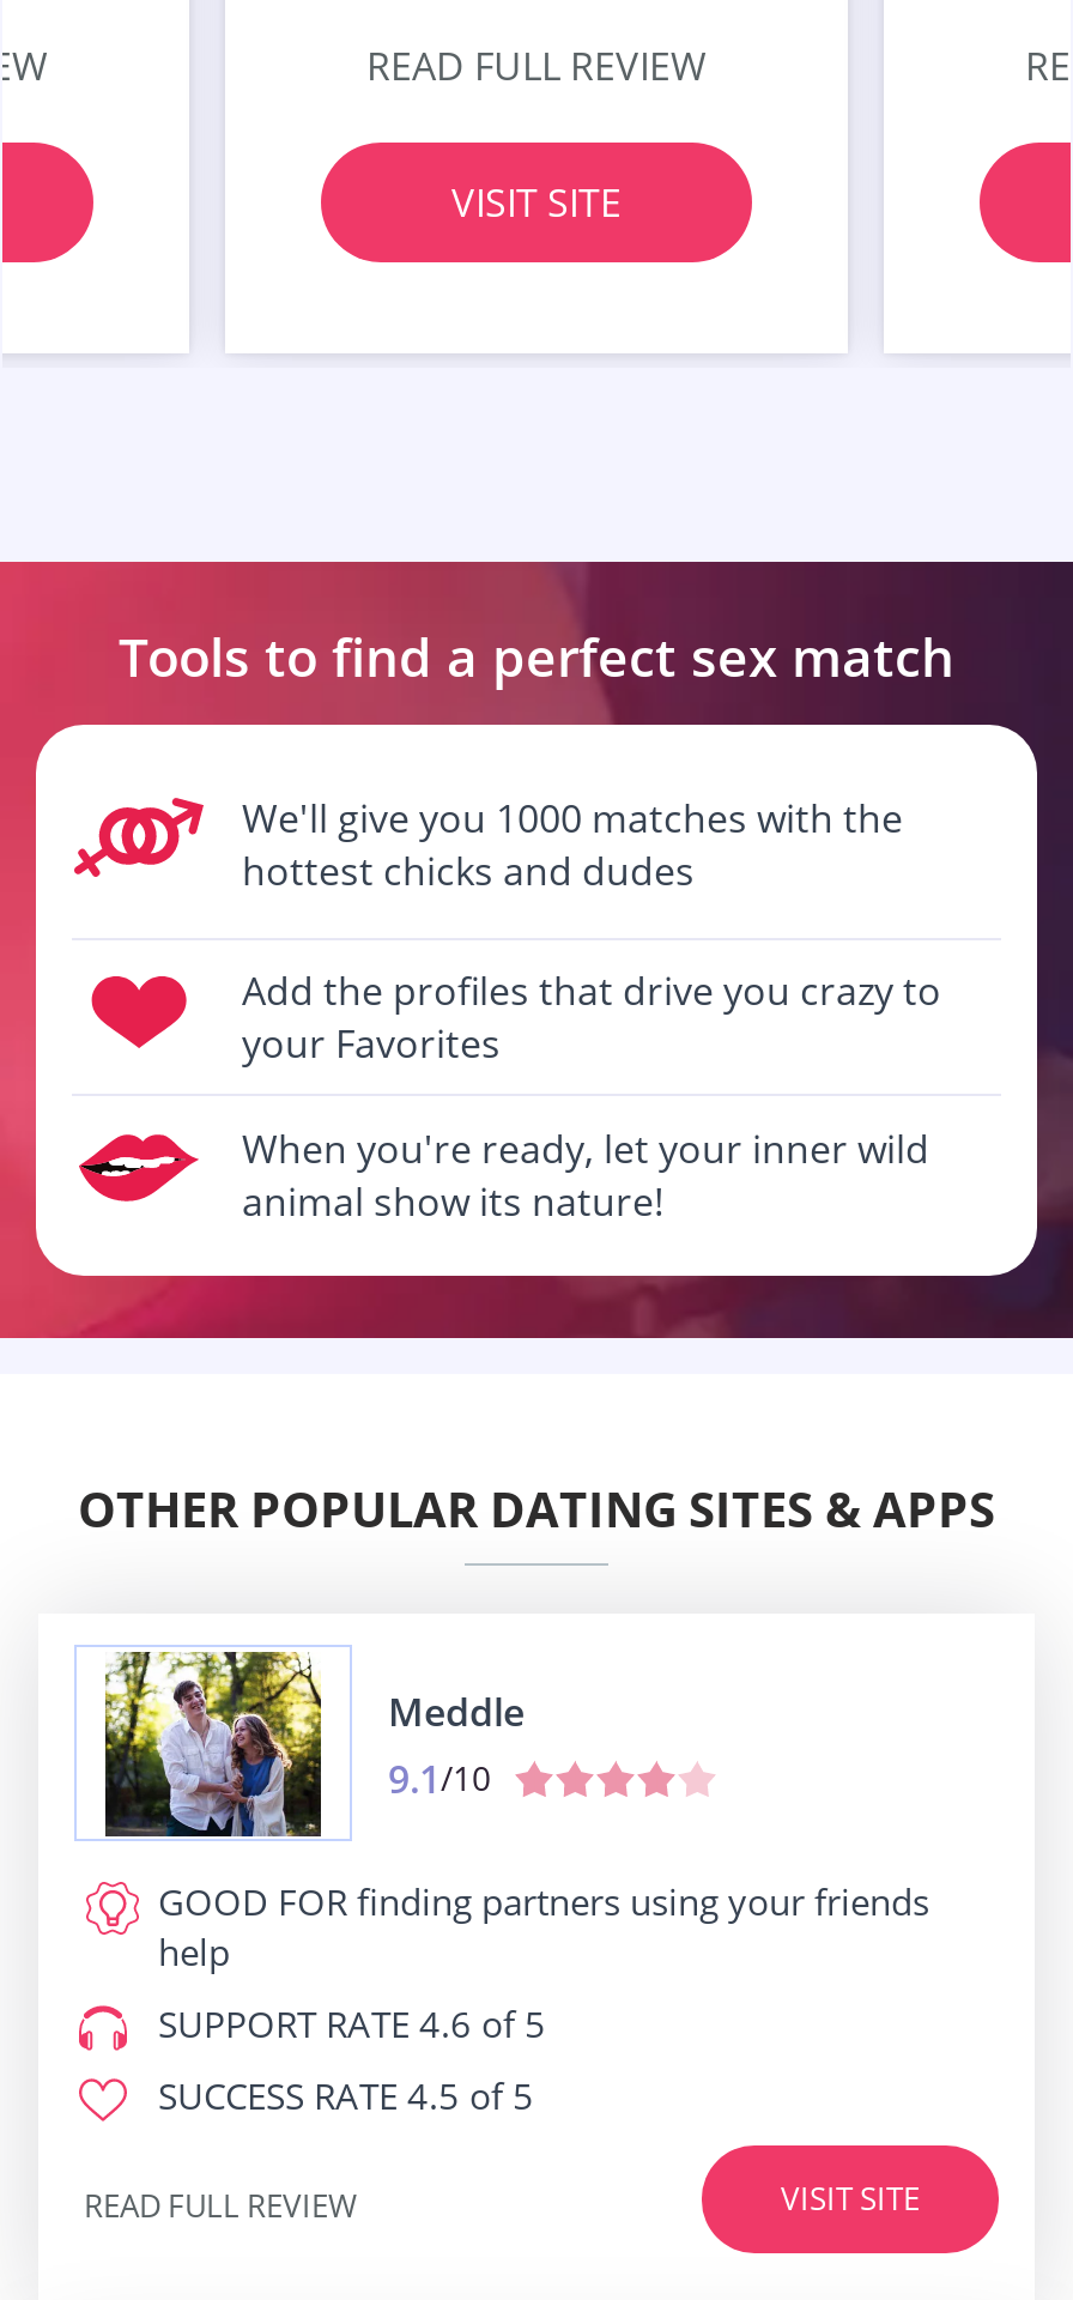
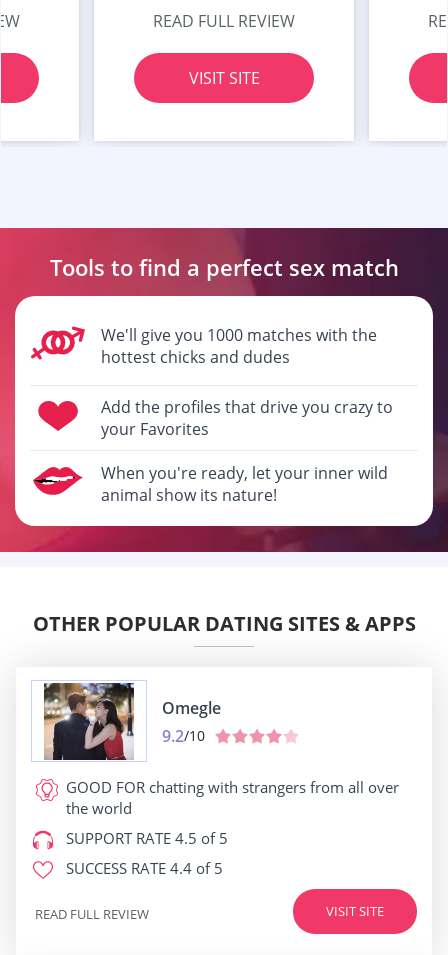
[103,1650,929,1976] [image] | GOOD FOR finding partners using your friends | help -> [43,682,399,818] [image] | GOOD FOR chatting with strangers from all over | the world
[388,1685,525,1805] Meddle | 9.1/10 -> [162,697,221,747] Omegle | 9.2/10
[158,2000,546,2048] SUPPORT RATE 4.6 of 5 -> [66,828,228,848] SUPPORT RATE 4.5 of 5
[158,2072,534,2120] SUCCESS RATE 4.5 of 5 -> [66,858,223,878] SUCCESS RATE 4.4 of 5

